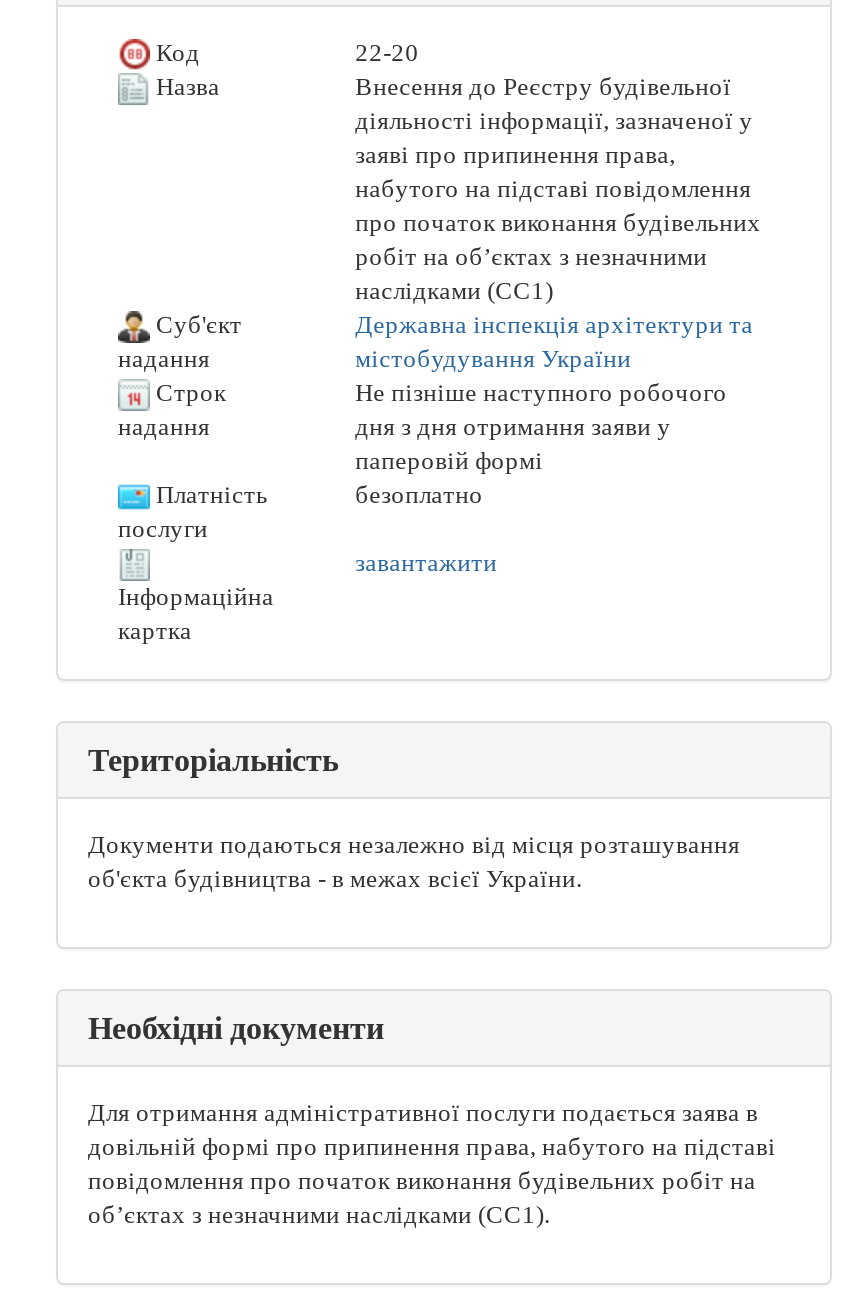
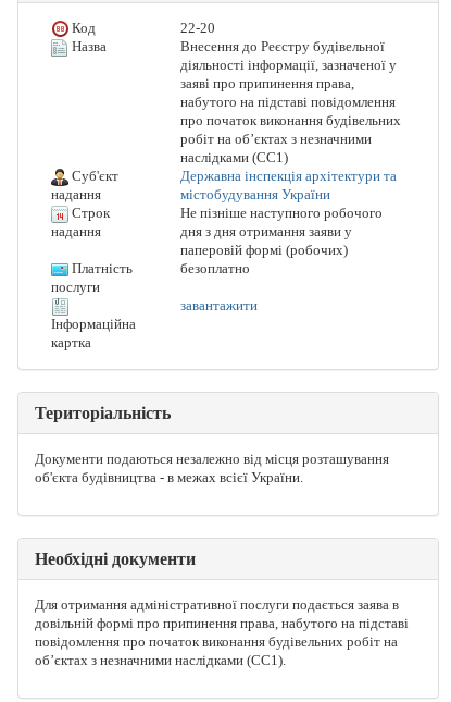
[355,447,543,475] паперовій формі -> [180,242,347,258] паперовій формі (робочих)

